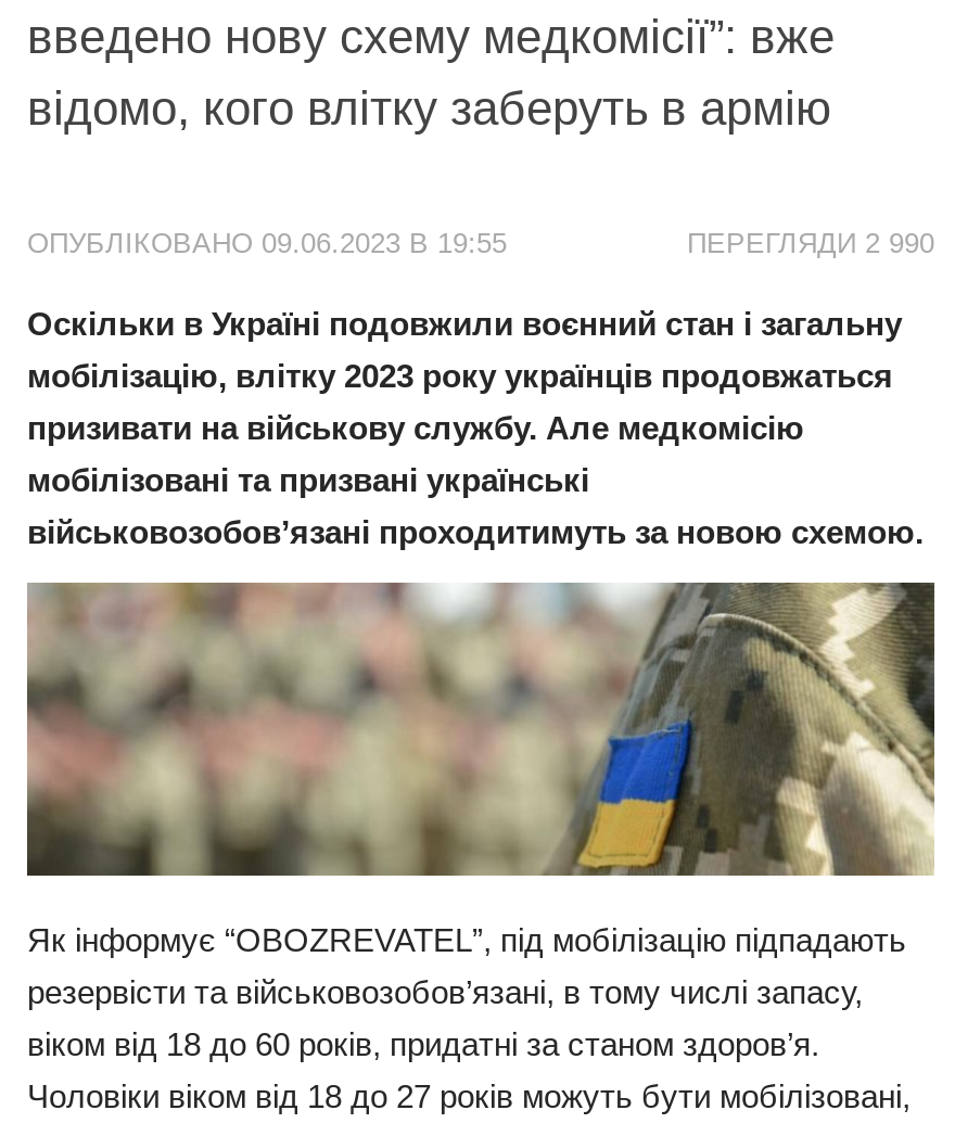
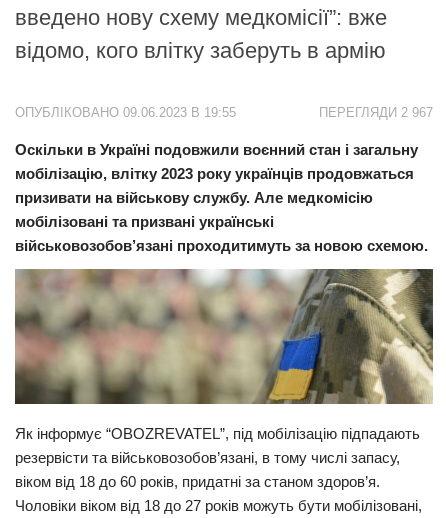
[687,227,934,259] ПЕРЕГЛЯДИ 2 990 -> [319,105,433,120] ПЕРЕГЛЯДИ 2 967

